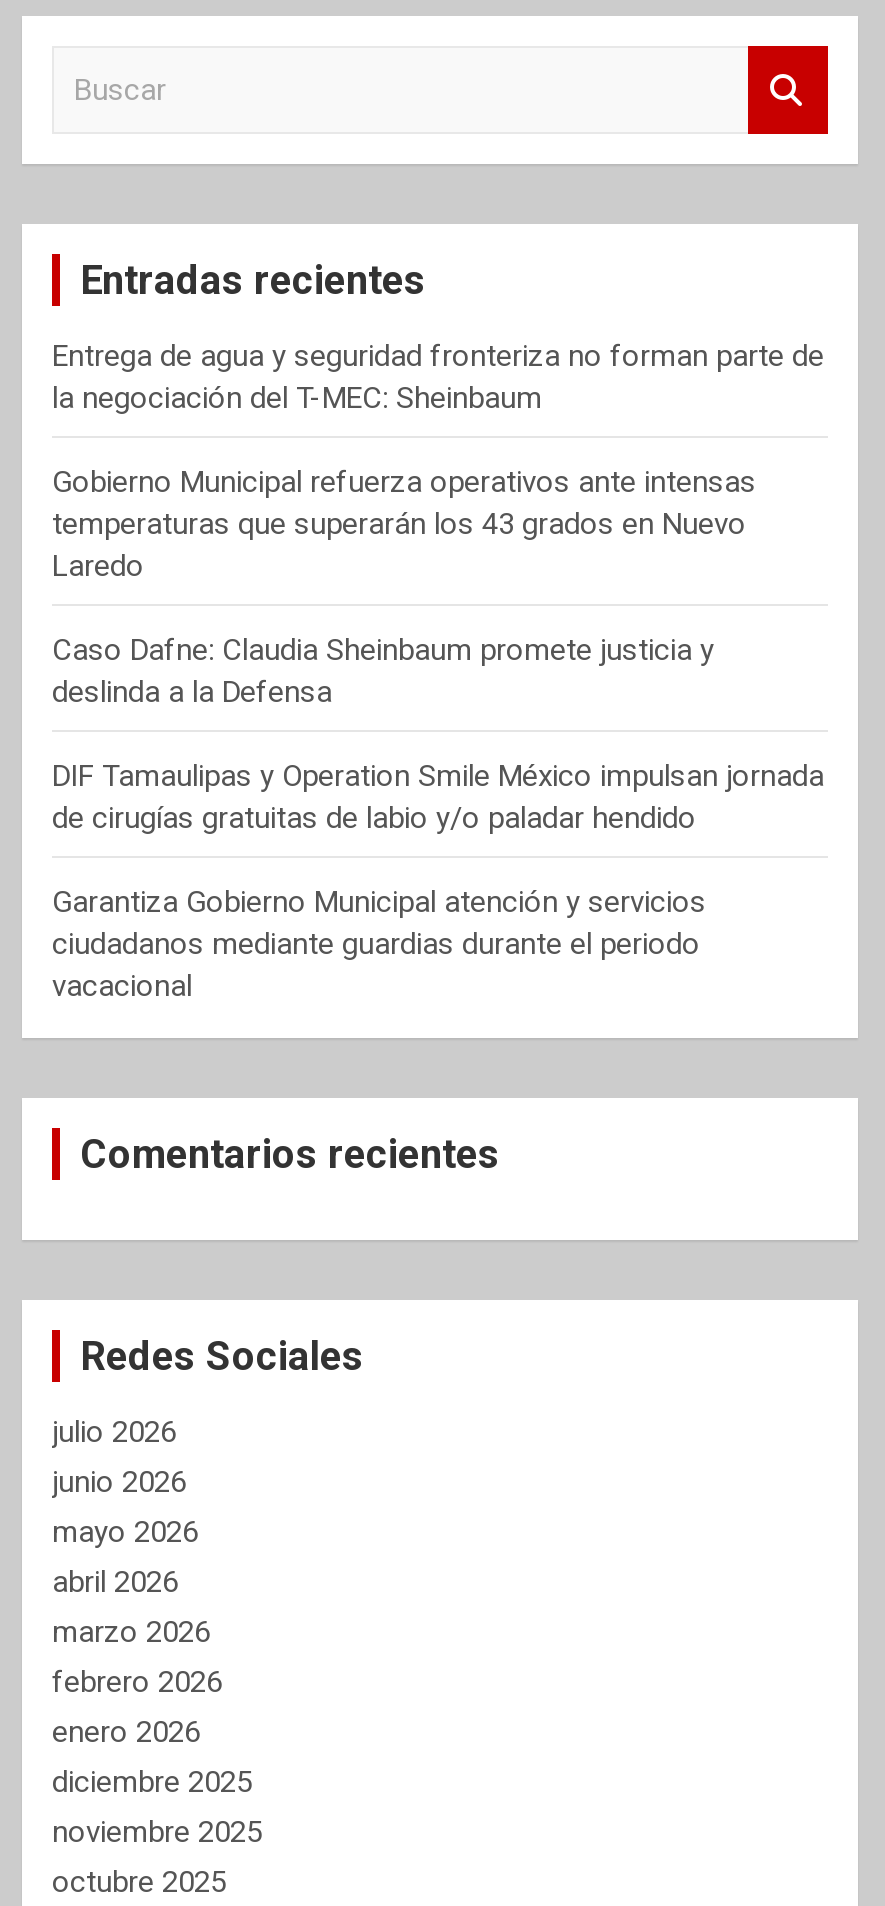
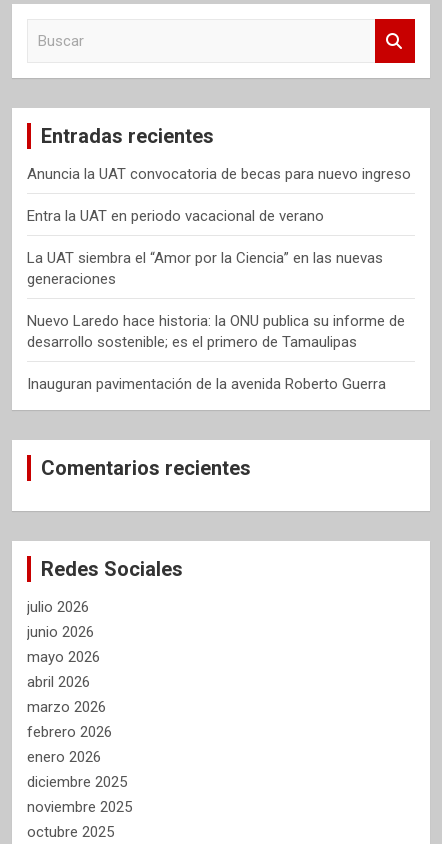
[52,338,824,416] Entrega de agua y seguridad fronteriza no forman parte de | la negociación del T-MEC: Sheinbaum -> [27,165,411,183] Anuncia la UAT convocatoria de becas para nuevo ingreso
[52,464,756,584] Gobierno Municipal refuerza operativos ante intensas | temperaturas que superarán los 43 grados en Nuevo | Laredo -> [27,207,324,225] Entra la UAT en periodo vacacional de verano
[52,632,714,710] Caso Dafne: Claudia Sheinbaum promete justicia y | deslinda a la Defensa -> [27,249,383,288] La UAT siembra el “Amor por la Ciencia” en las nuevas | generaciones
[52,758,824,836] DIF Tamaulipas y Operation Smile México impulsan jornada | de cirugías gratuitas de labio y/o paladar hendido -> [27,312,405,351] Nuevo Laredo hace historia: la ONU publica su informe de | desarrollo sostenible; es el primero de Tamaulipas
[52,884,706,1004] Garantiza Gobierno Municipal atención y servicios | ciudadanos mediante guardias durante el periodo | vacacional -> [27,375,386,393] Inauguran pavimentación de la avenida Roberto Guerra

